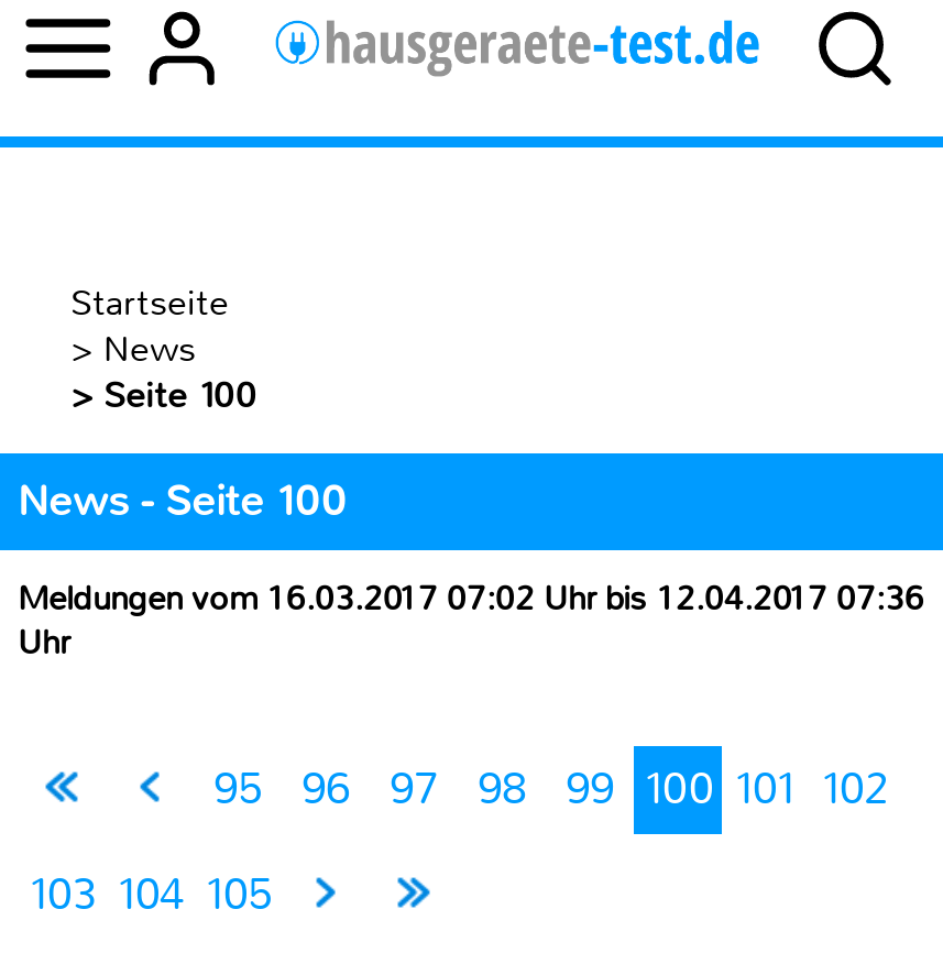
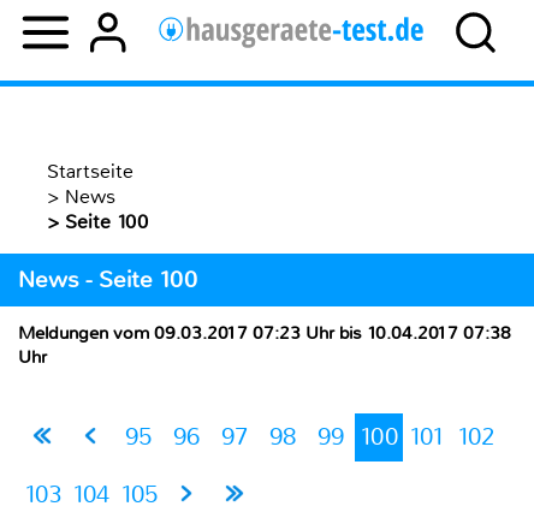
[18,578,924,622] Meldungen vom 16.03.2017 07:02 Uhr bis 12.04.2017 07:36 -> [18,321,511,345] Meldungen vom 09.03.2017 07:23 Uhr bis 10.04.2017 07:38

